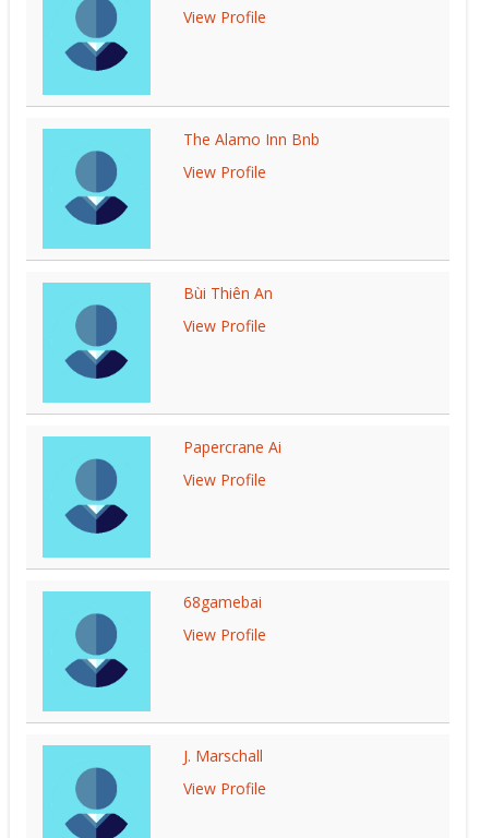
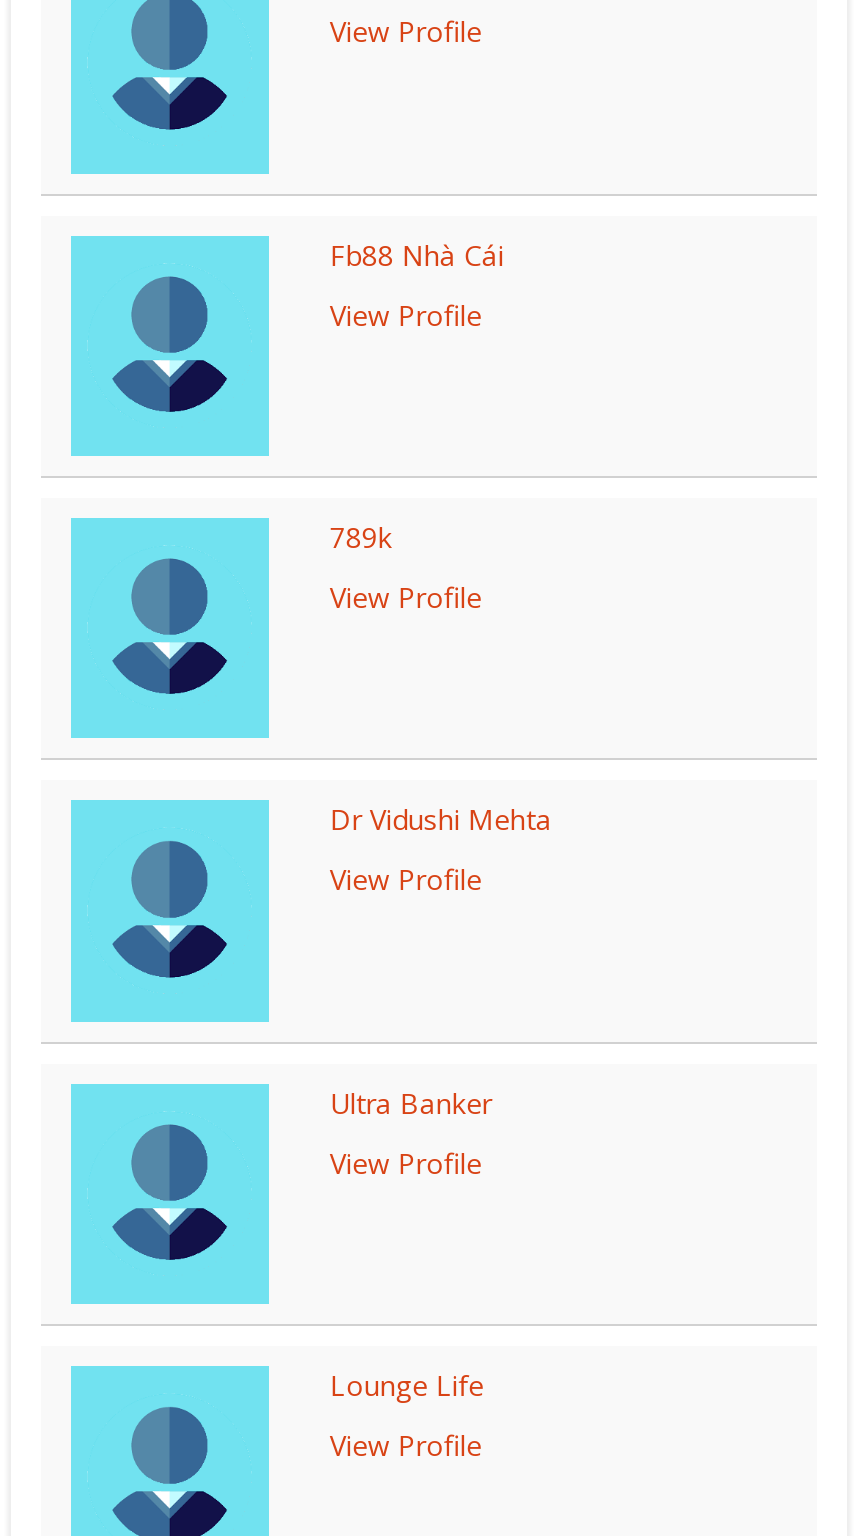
[184,128,320,149] The Alamo Inn Bnb -> [330,235,504,273] Fb88 Nhà Cái
[184,283,273,303] Bùi Thiên An -> [330,518,392,556] 789k
[184,437,282,458] Papercrane Ai -> [330,801,552,839] Dr Vidushi Mehta
[184,591,262,612] 68gamebai -> [330,1084,492,1122] Ultra Banker
[184,745,263,766] J. Marschall -> [330,1366,484,1404] Lounge Life

